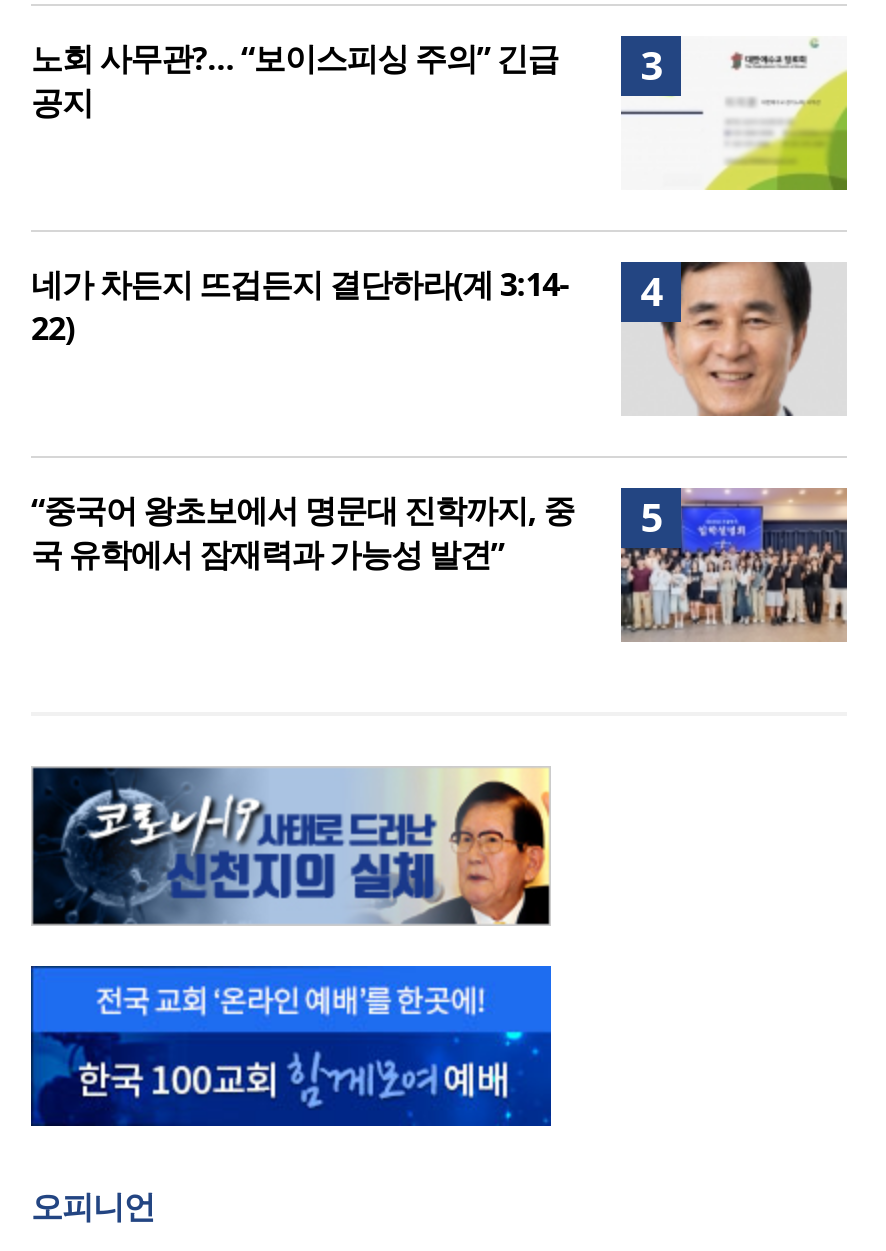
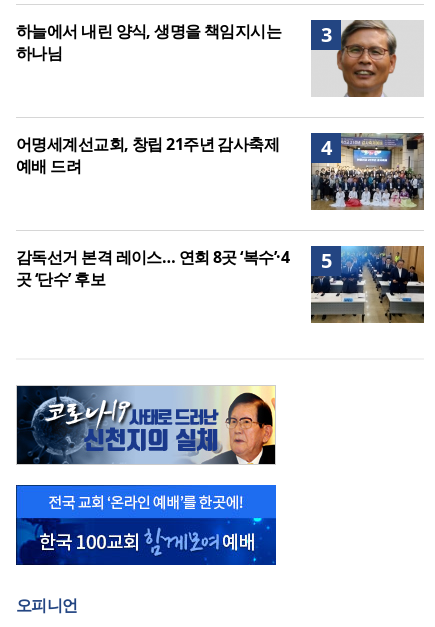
[31,36,558,124] 노회 사무관?… “보이스피싱 주의” 긴급 | 공지 -> [16,20,281,64] 하늘에서 내린 양식, 생명을 책임지시는 | 하나님
[623,36,849,192] [image] -> [335,19,424,98] [image]
[31,262,847,416] [image] | 네가 차든지 뜨겁든지 결단하라(계 3:14- | 22) -> [16,132,425,211] [image] | 어명세계선교회, 창립 21주년 감사축제 | 예배 드려
[31,488,849,640] [image] | “중국어 왕초보에서 명문대 진학까지, 중 | 국 유학에서 잠재력과 가능성 발견” -> [16,246,424,323] [image] | 감독선거 본격 레이스… 연회 8곳 ‘복수’·4 | 곳 ‘단수’ 후보

